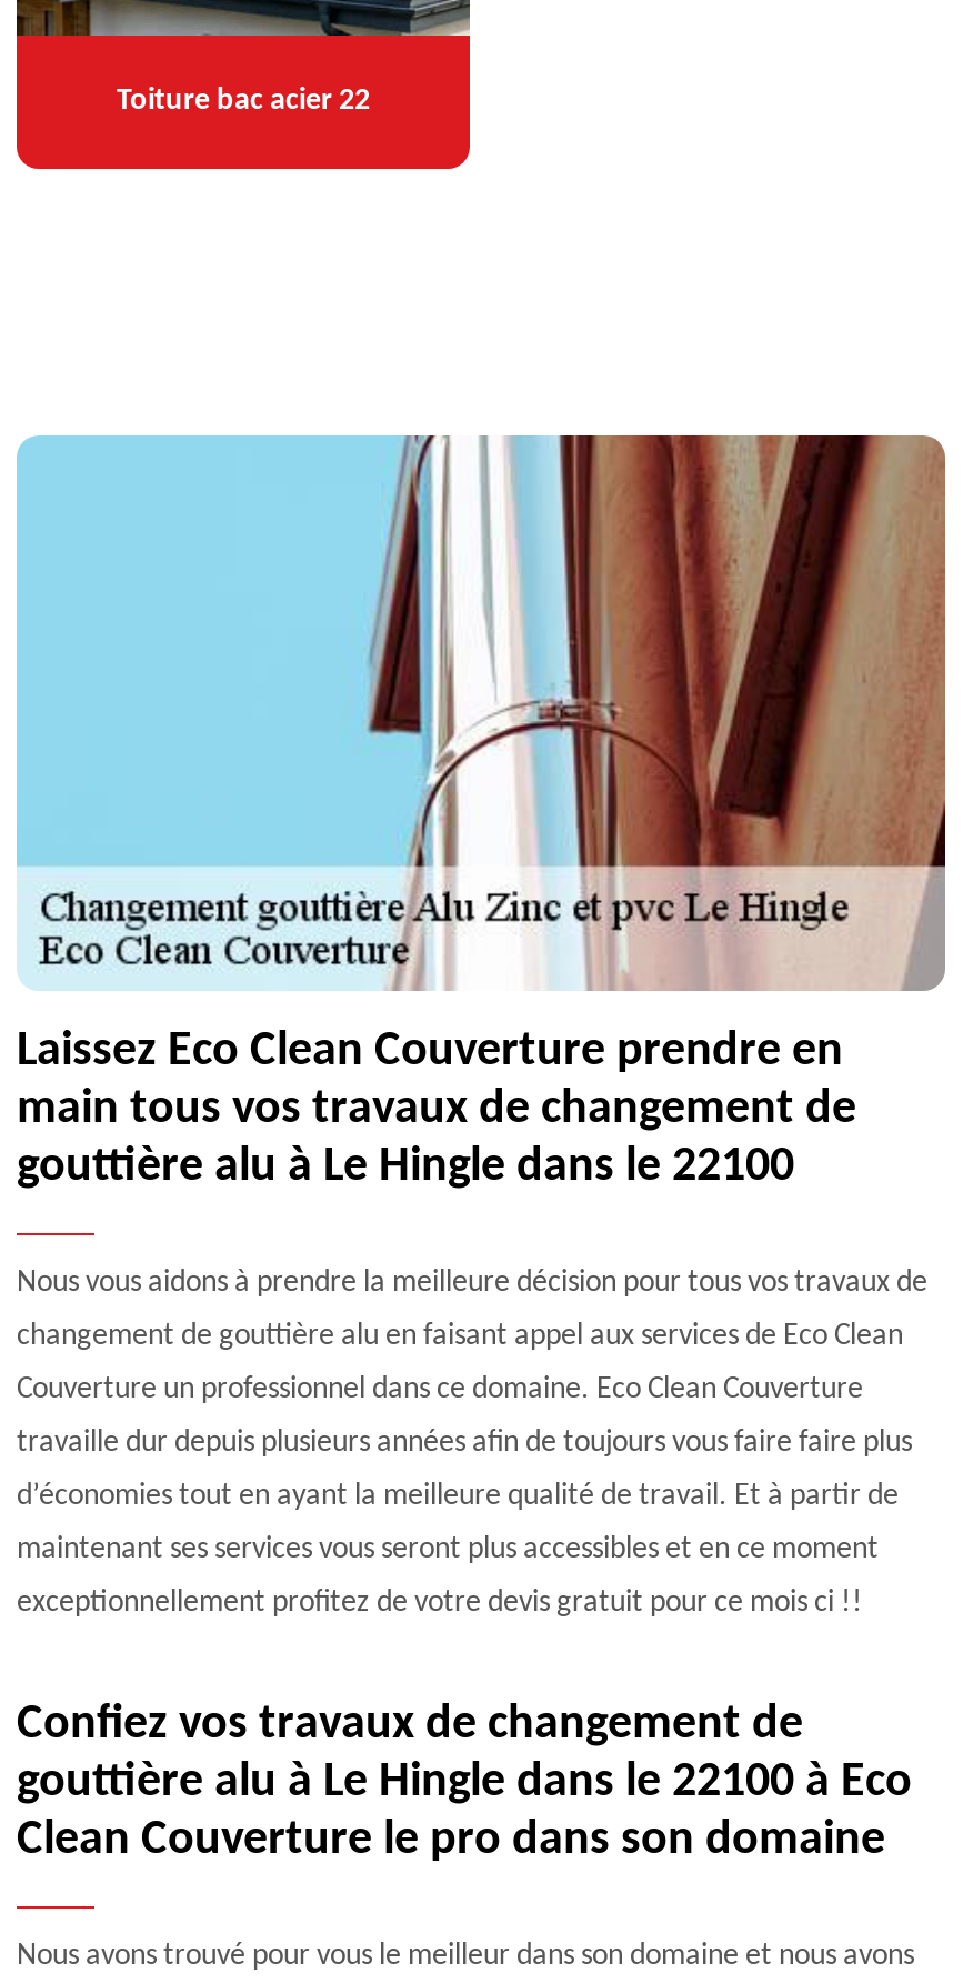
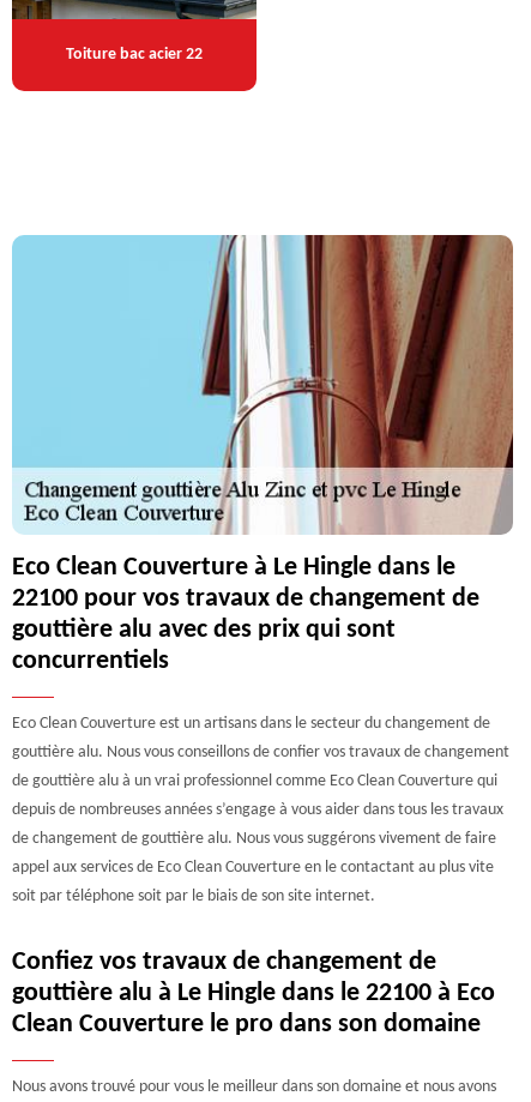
[17,1026,856,1193] Laissez Eco Clean Couverture prendre en | main tous vos travaux de changement de | gouttière alu à Le Hingle dans le 22100 -> [12,554,479,675] Eco Clean Couverture à Le Hingle dans le | 22100 pour vos travaux de changement de | gouttière alu avec des prix qui sont | concurrentiels
[17,1266,927,1300] Nous vous aidons à prendre la meilleure décision pour tous vos travaux de -> [12,715,490,733] Eco Clean Couverture est un artisans dans le secteur du changement de
[17,1320,903,1353] changement de gouttière alu en faisant appel aux services de Eco Clean -> [12,743,509,761] gouttière alu. Nous vous conseillons de confier vos travaux de changement
[17,1373,863,1406] Couverture un professionnel dans ce domaine. Eco Clean Couverture -> [12,772,497,790] de gouttière alu à un vrai professionnel comme Eco Clean Couverture qui
[17,1426,912,1460] travaille dur depuis plusieurs années afin de toujours vous faire faire plus -> [12,801,503,819] depuis de nombreuses années s’engage à vous aider dans tous les travaux
[17,1480,899,1513] d’économies tout en ayant la meilleure qualité de travail. Et à partir de -> [12,830,496,848] de changement de gouttière alu. Nous vous suggérons vivement de faire
[17,1533,879,1566] maintenant ses services vous seront plus accessibles et en ce moment -> [12,859,494,877] appel aux services de Eco Clean Couverture en le contactant au plus vite
[17,1586,863,1620] exceptionnellement profitez de votre devis gratuit pour ce mois ci !! -> [12,887,375,905] soit par téléphone soit par le biais de son site internet.

